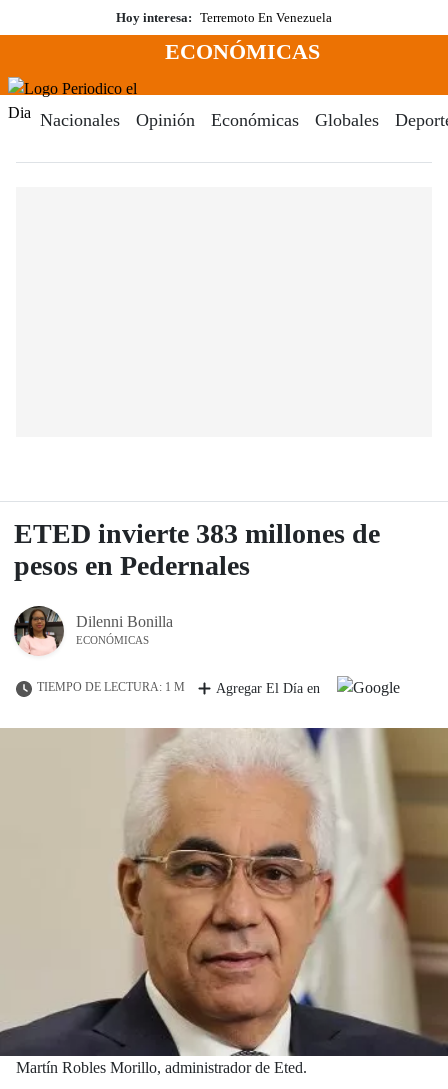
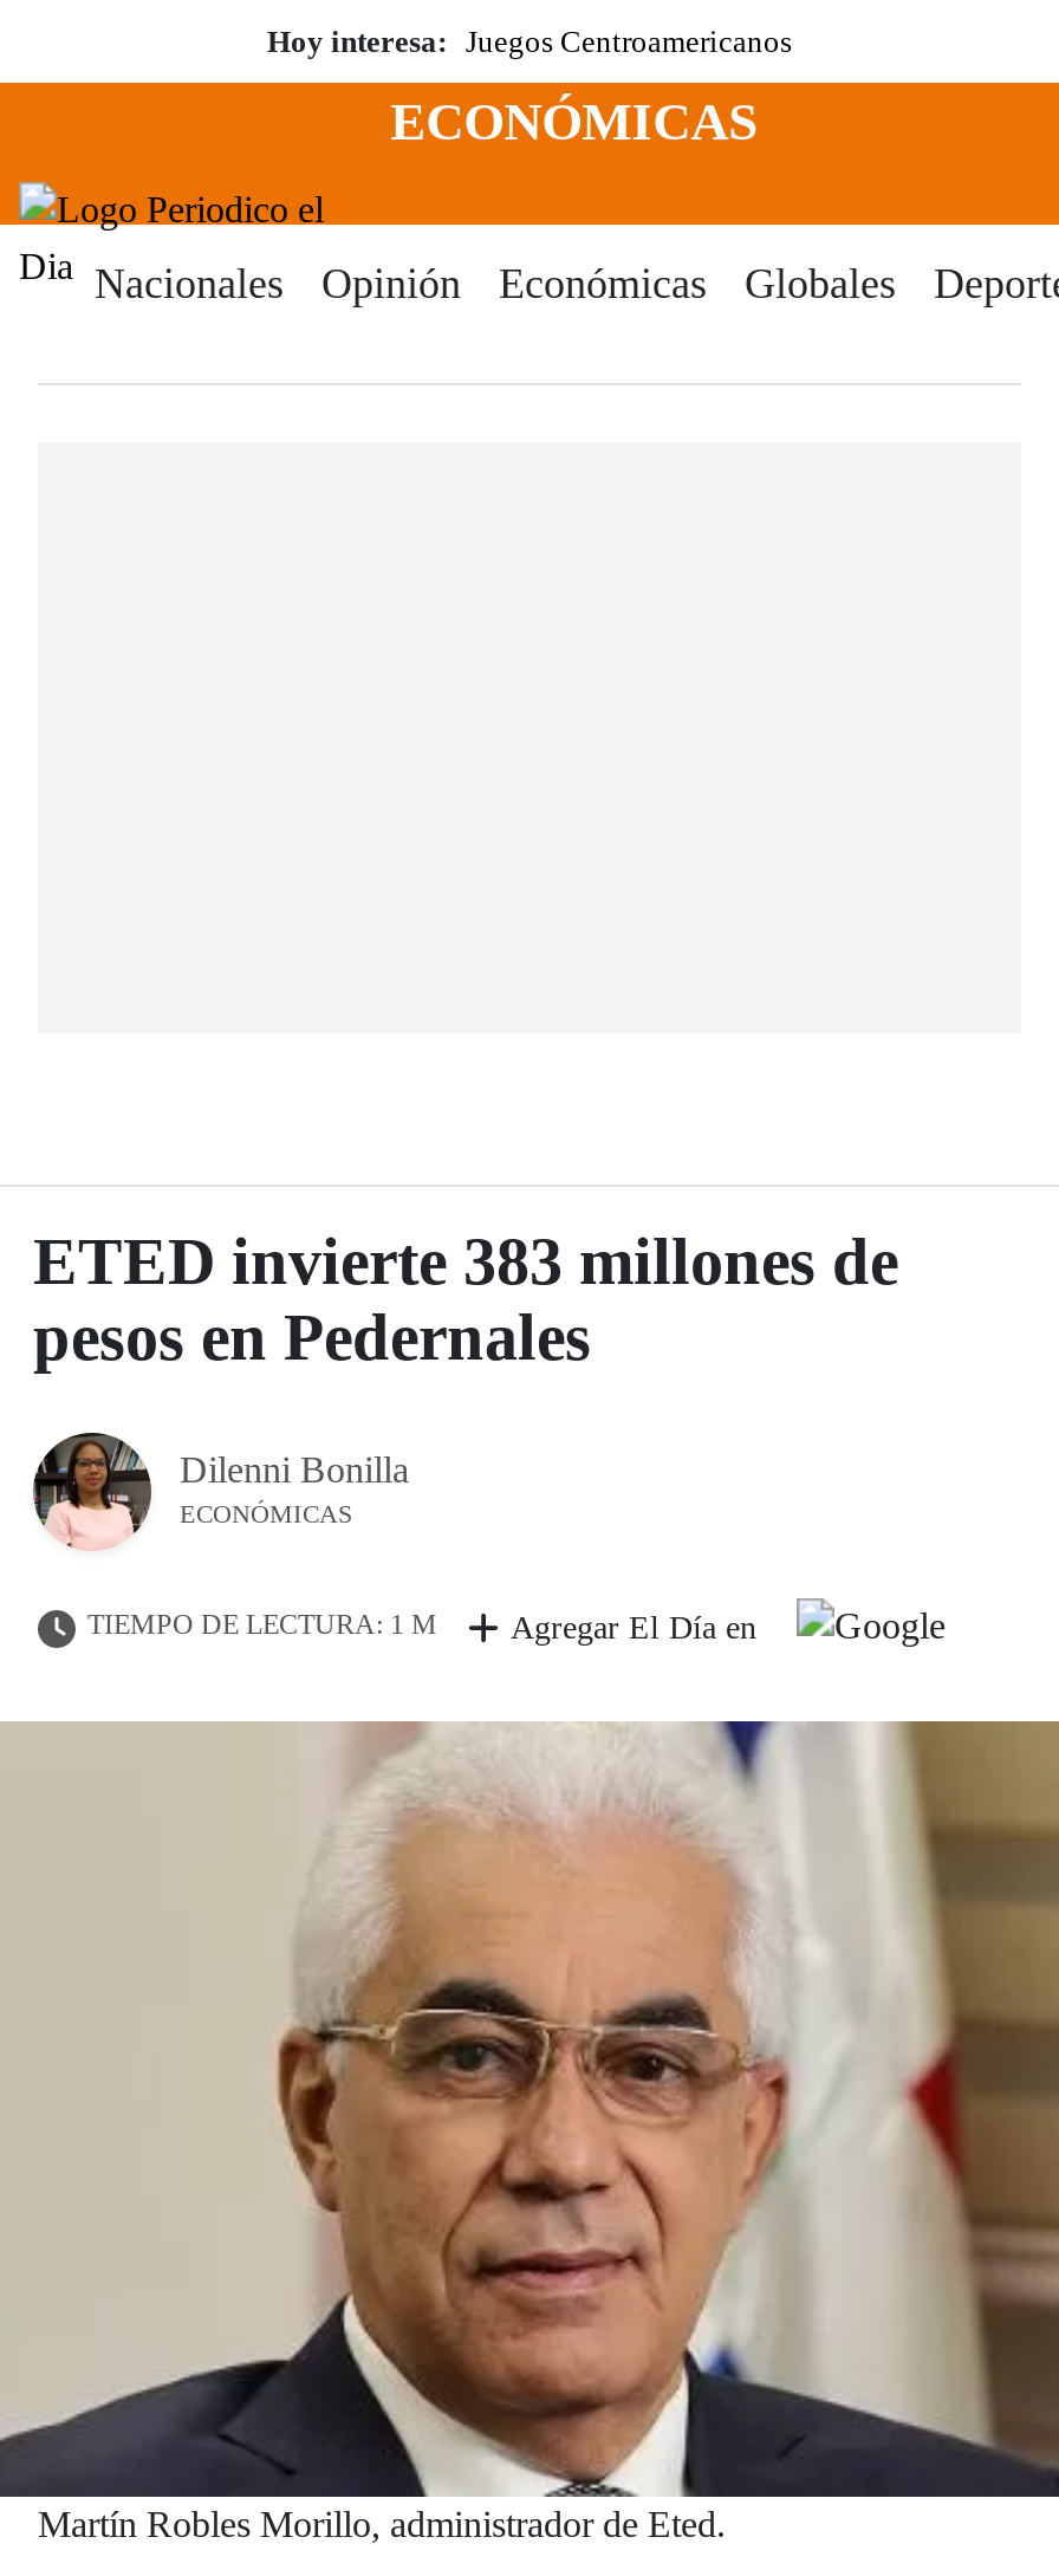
[116,10,332,25] Hoy interesa: Terremoto En Venezuela -> [267,24,792,59] Hoy interesa: Juegos Centroamericanos

